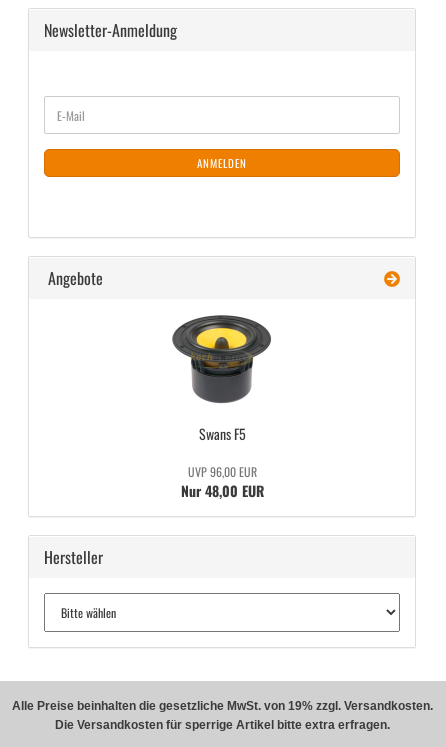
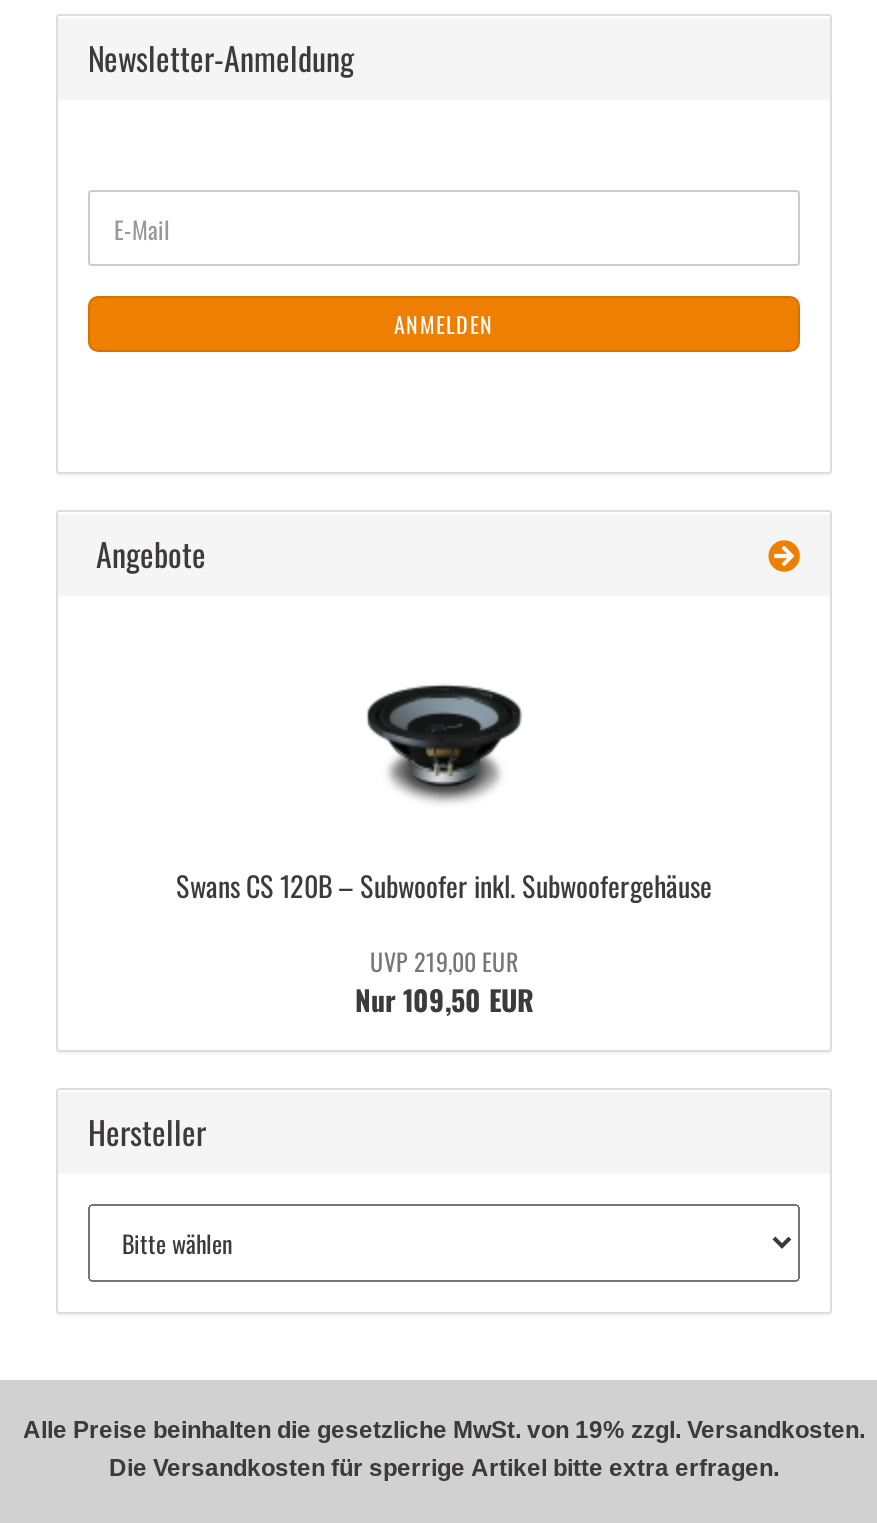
[171,314,272,444] [image] | Swans F5 -> [176,648,712,906] [image] | Swans CS 120B – Subwoofer inkl. Subwoofergehäuse
[180,463,263,501] UVP 96,00 EUR | Nur 48,00 EUR -> [355,944,533,1020] UVP 219,00 EUR | Nur 109,50 EUR

